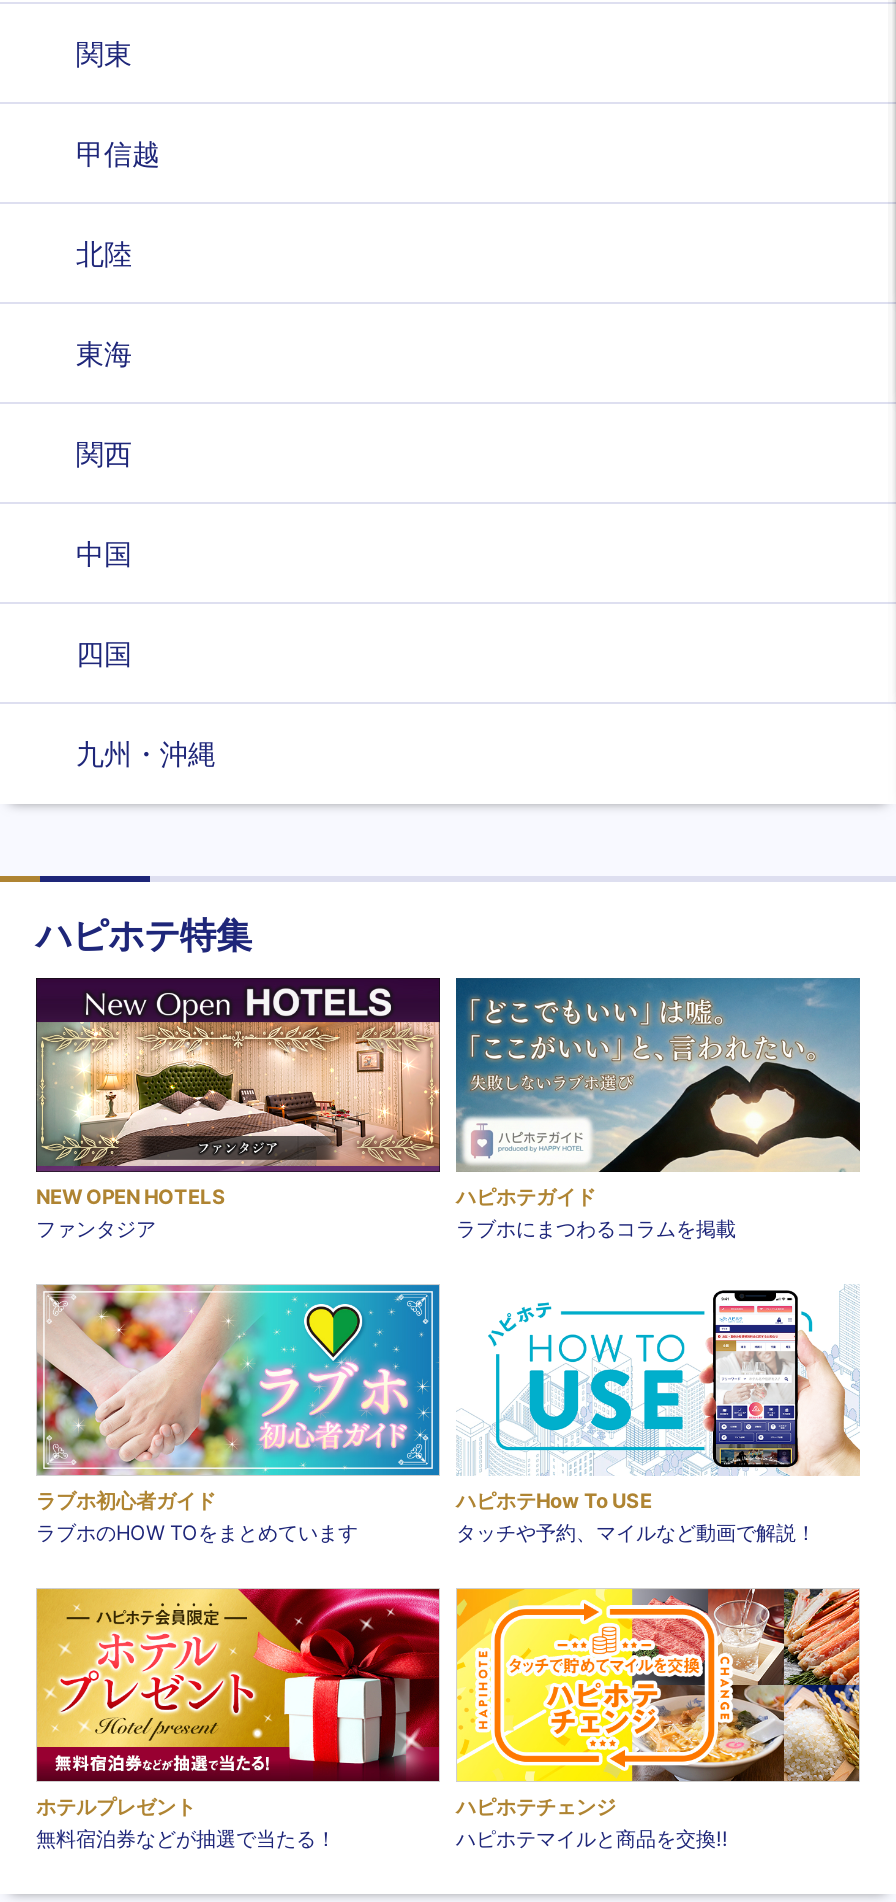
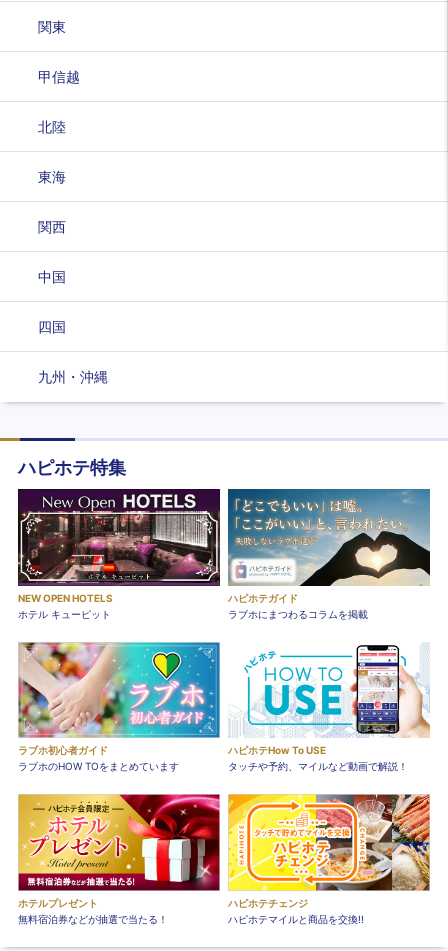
[36,1020,442,1239] [image] | ファンタジア -> [18,510,221,620] [image] | ホテル キューピット

